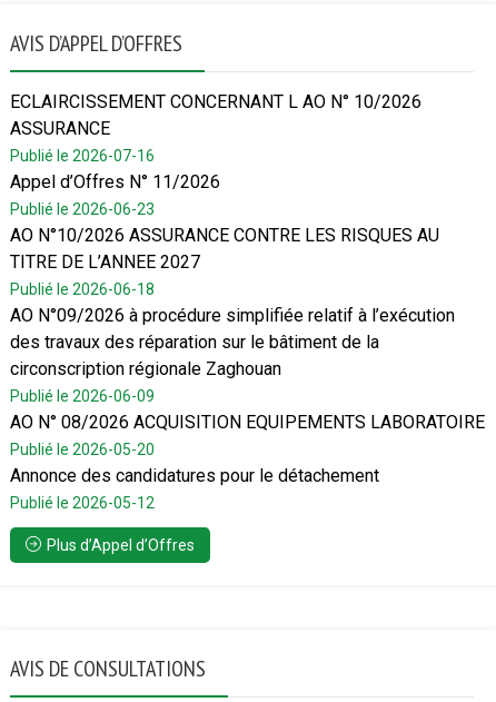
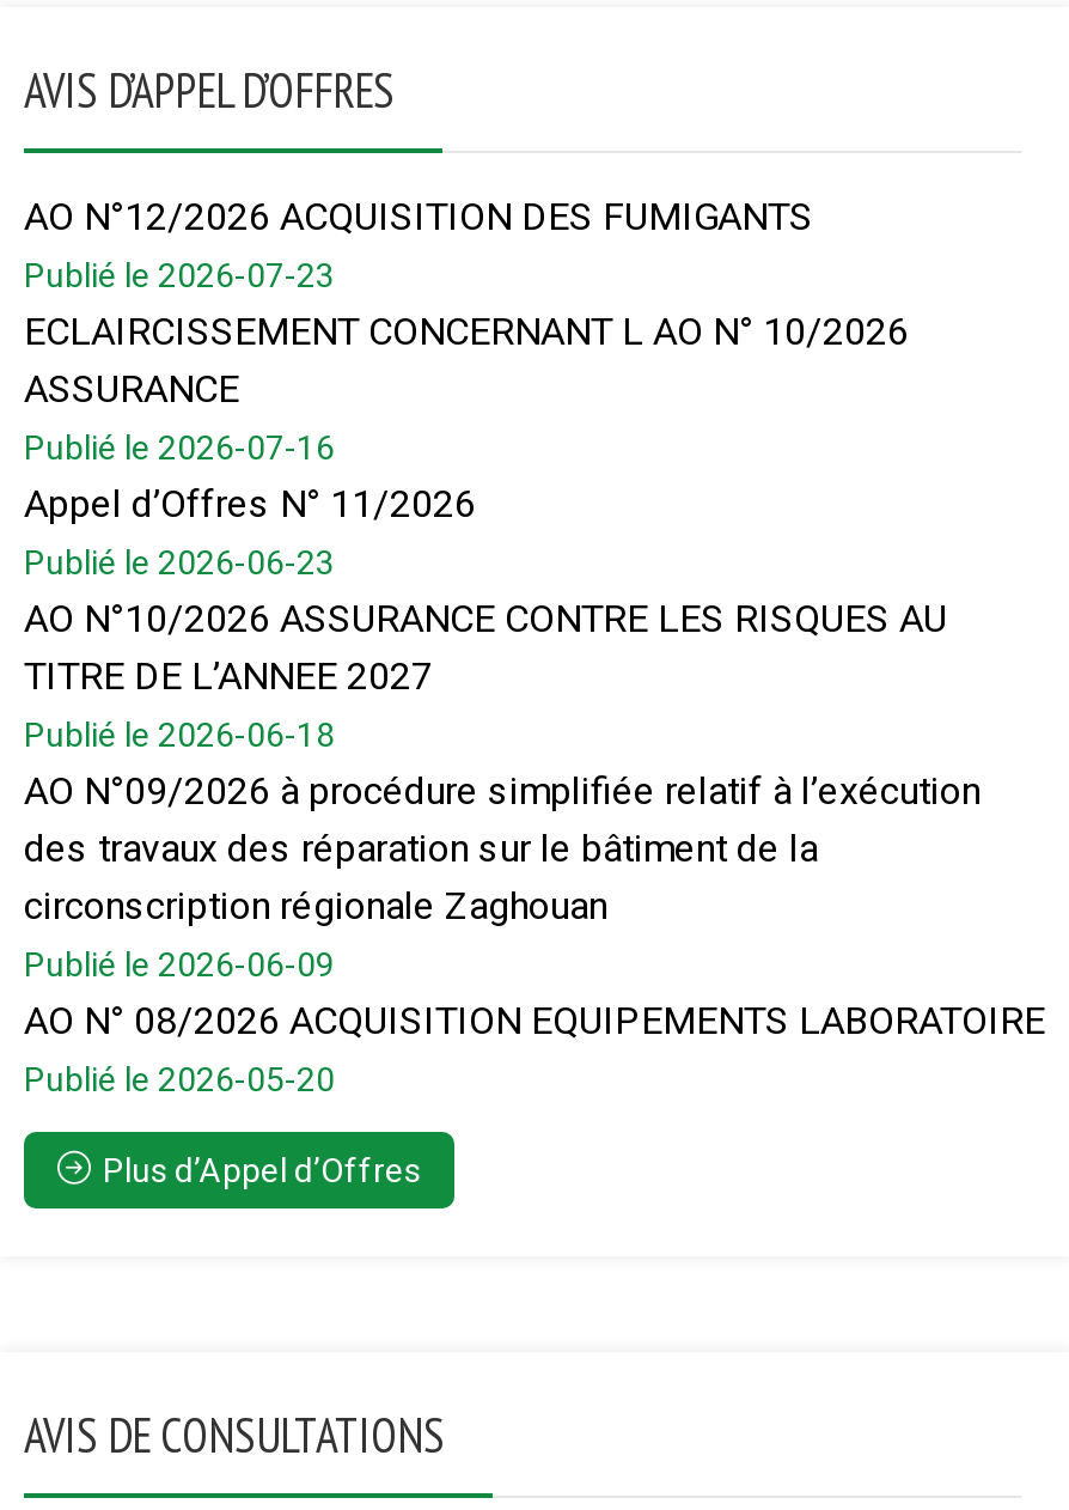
none -> [24,195,813,296] AO N°12/2026 ACQUISITION DES FUMIGANTS | Publié le 2026-07-23
moved [10,91,485,458] -> [24,310,1045,1100]: ECLAIRCISSEMENT CONCERNANT L AO N° 10/2026 | ASSURANCE | Publié le 2026-07-16 | ... | AO N° 08/2026 ACQUISITION EQUIPEMENTS LABORATOIRE | Publié le 2026-05-20
[10,464,379,511] Annonce des candidatures pour le détachement | Publié le 2026-05-12 -> none

